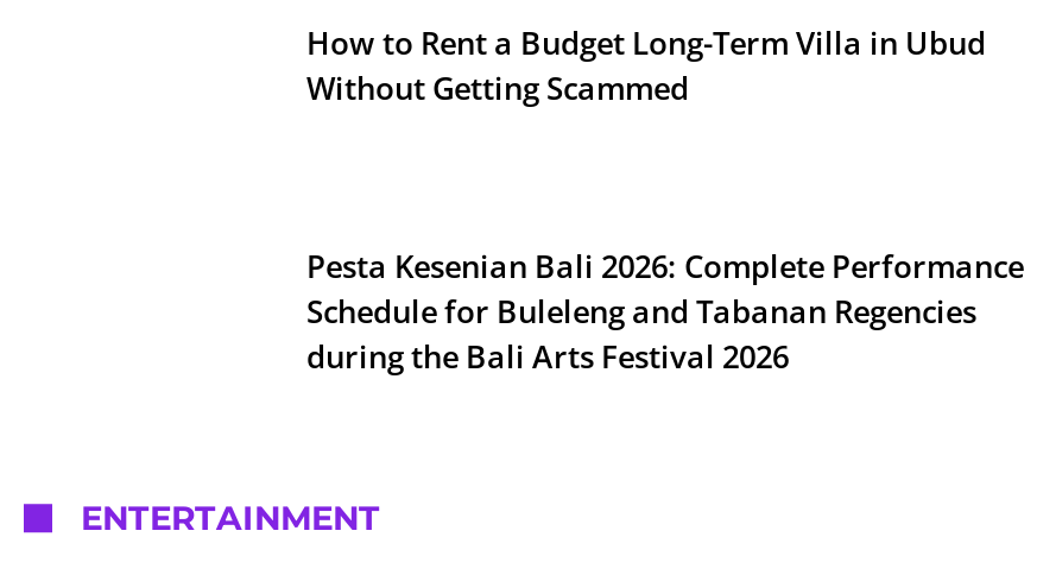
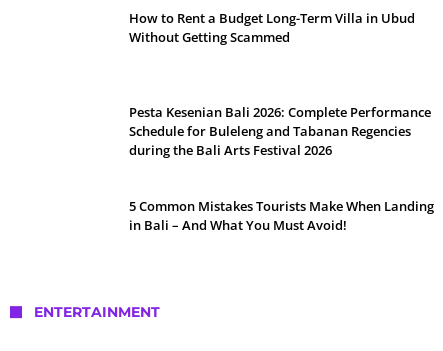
none -> [129,197,434,234] 5 Common Mistakes Tourists Make When Landing | in Bali – And What You Must Avoid!

